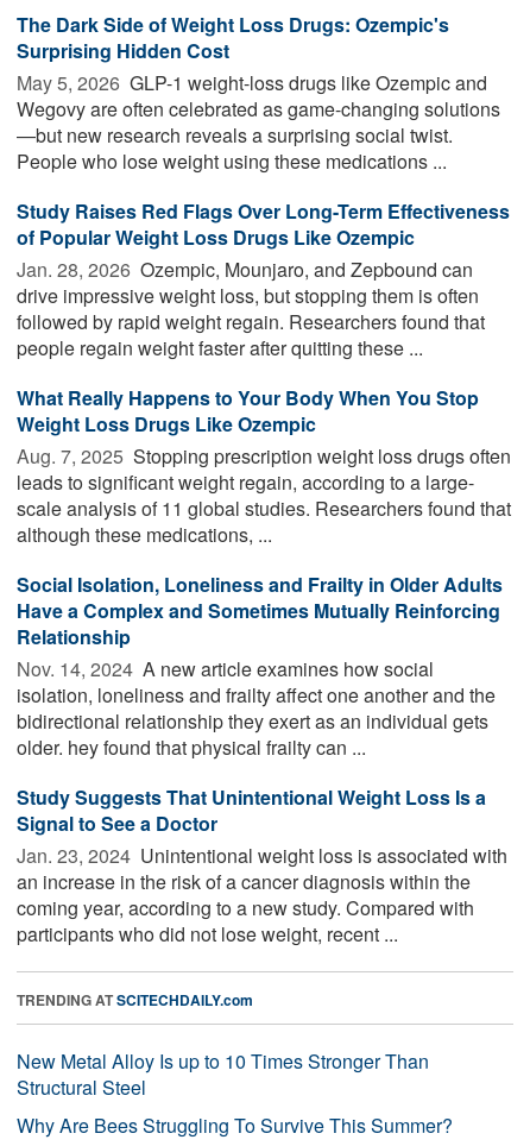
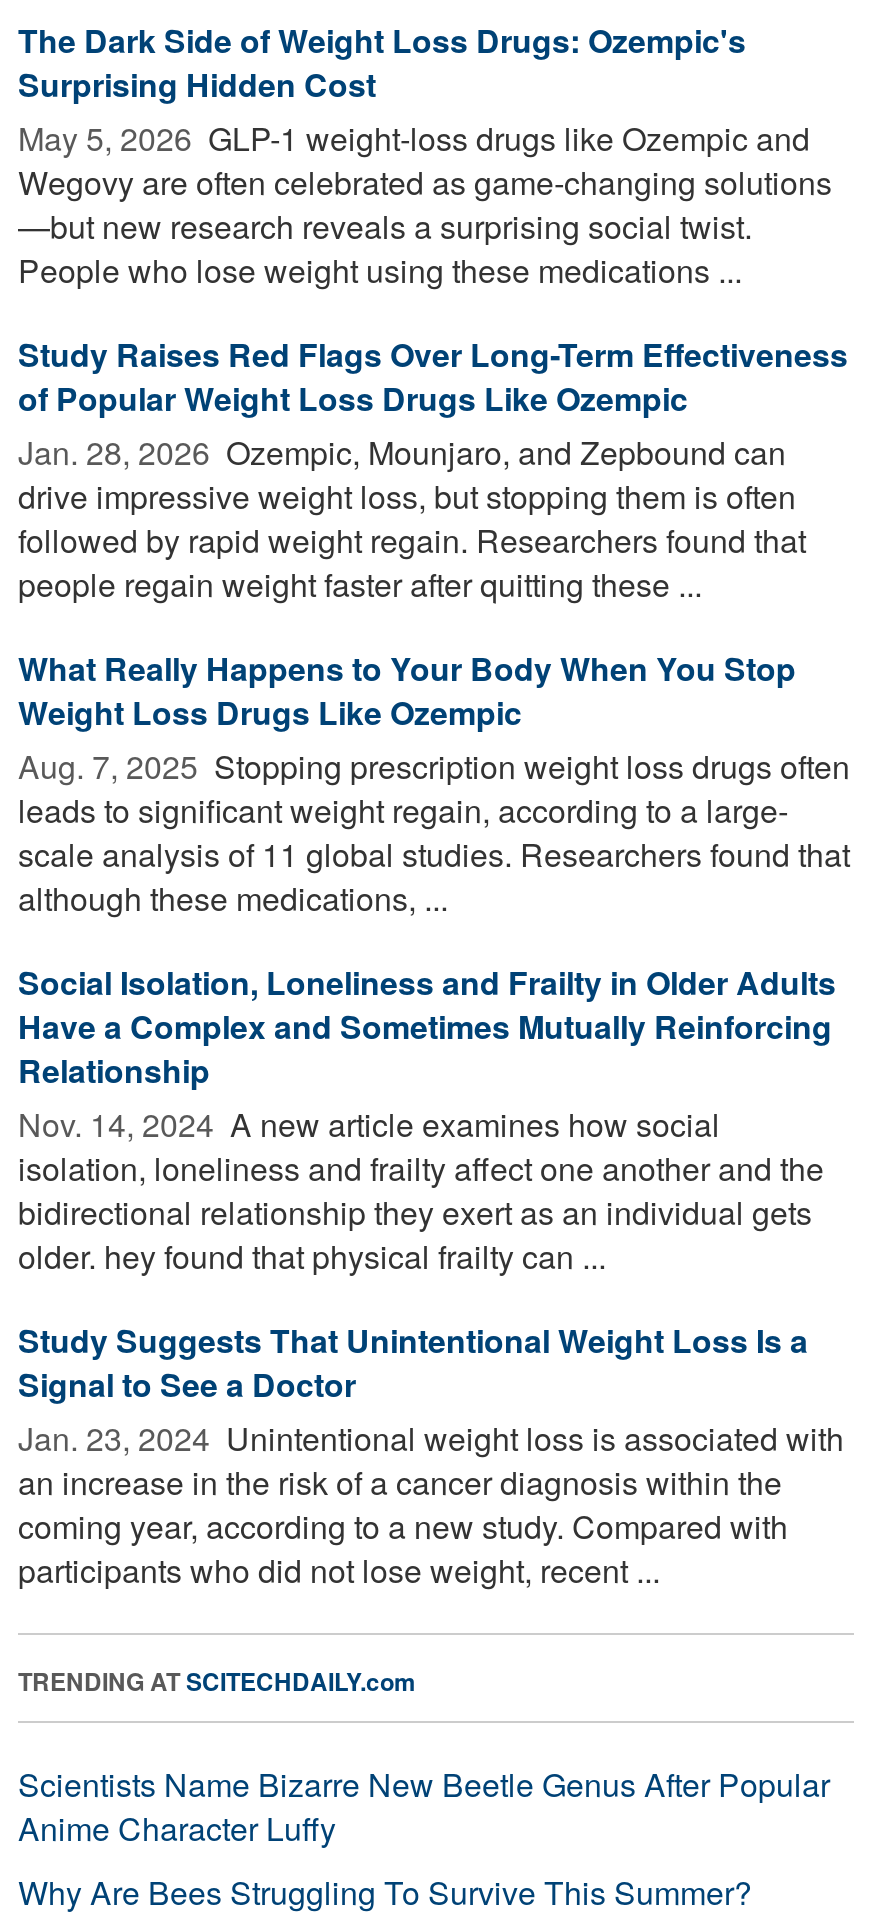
[17,1047,429,1101] New Metal Alloy Is up to 10 Times Stronger Than | Structural Steel -> [18,1761,830,1851] Scientists Name Bizarre New Beetle Genus After Popular | Anime Character Luffy

